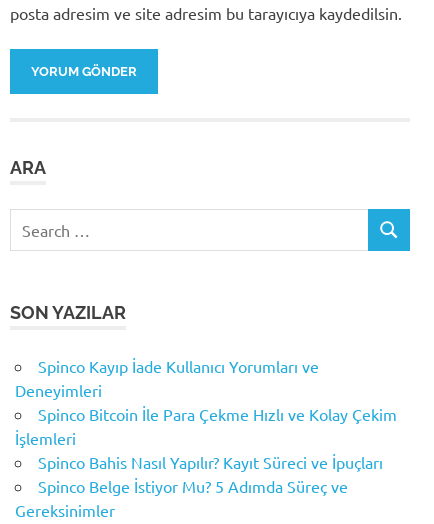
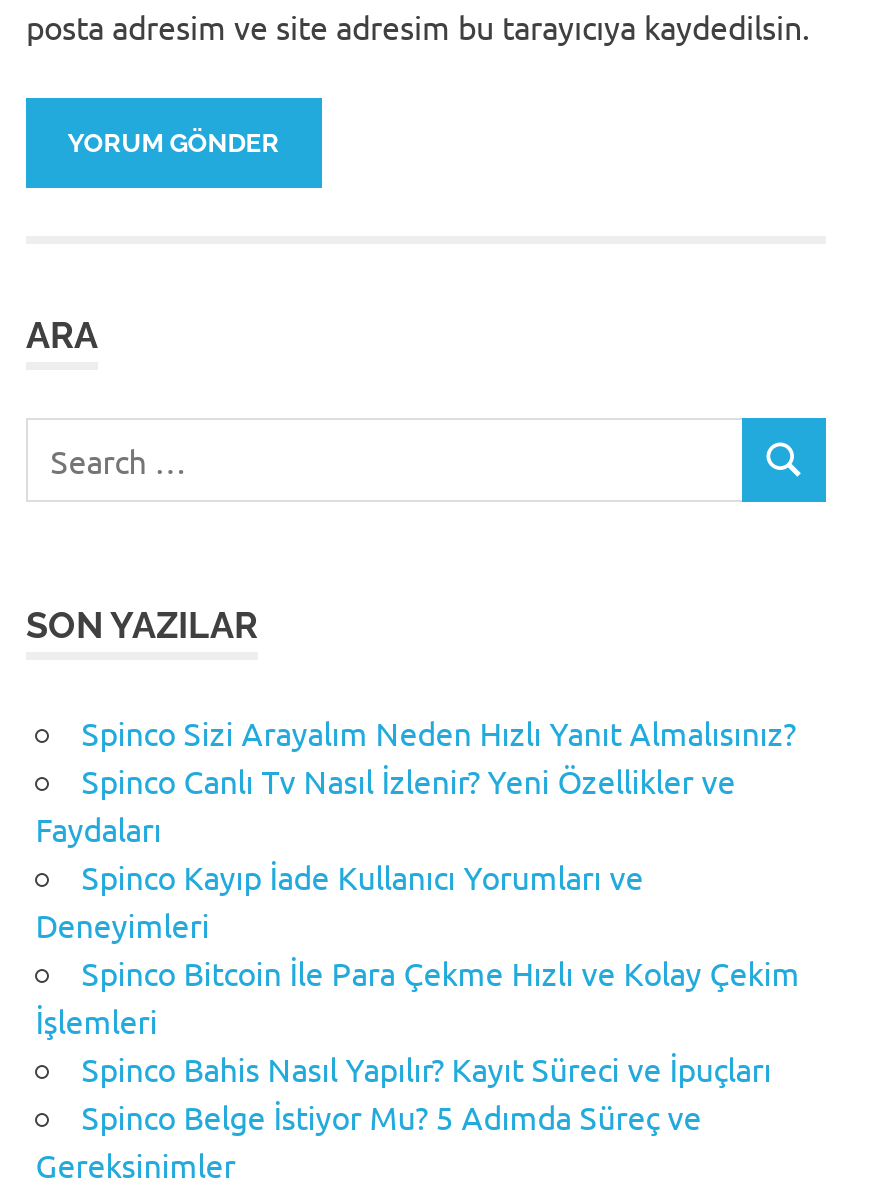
none -> [36,713,796,849] Spinco Sizi Arayalım Neden Hızlı Yanıt Almalısınız? | Spinco Canlı Tv Nasıl İzlenir? Yeni Özellikler ve | Faydaları

